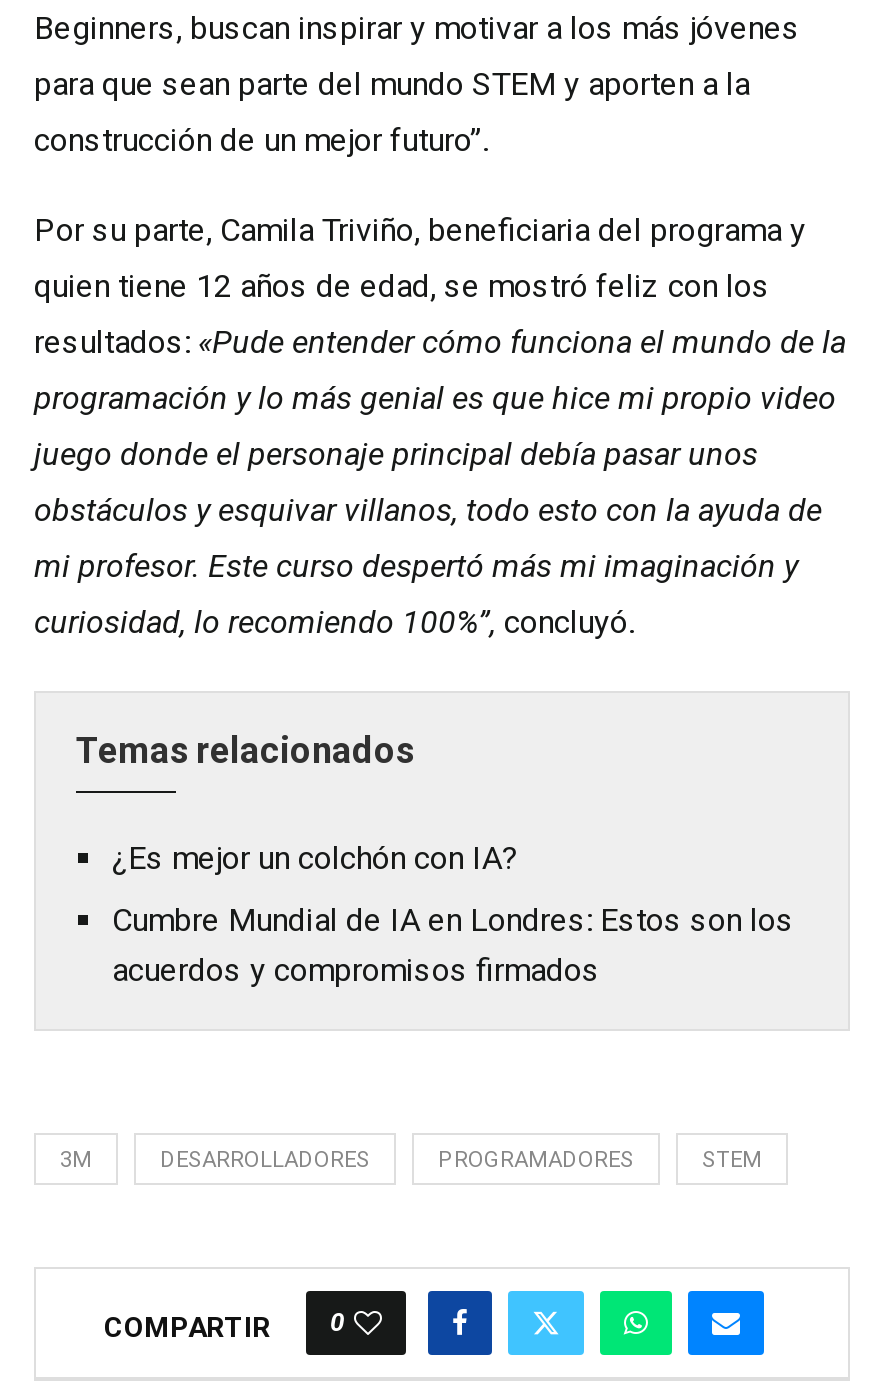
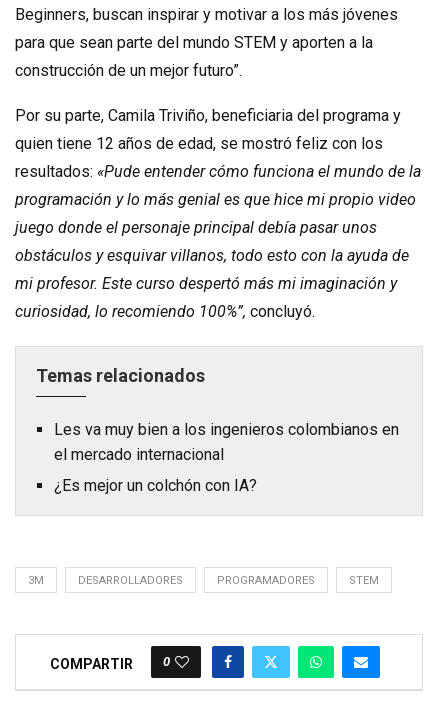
none -> [54,420,399,464] Les va muy bien a los ingenieros colombianos en | el mercado internacional
moved [112,839,518,877] -> [54,476,257,495]: ¿Es mejor un colchón con IA?
[112,901,794,989] Cumbre Mundial de IA en Londres: Estos son los | acuerdos y compromisos firmados -> none

